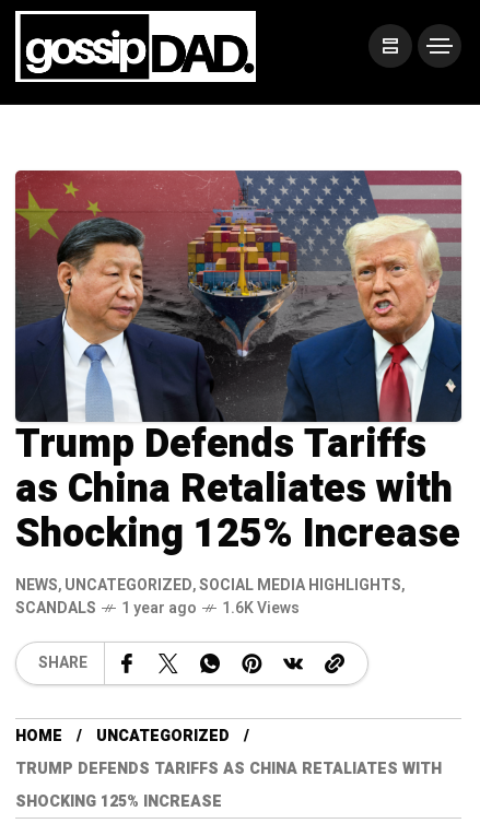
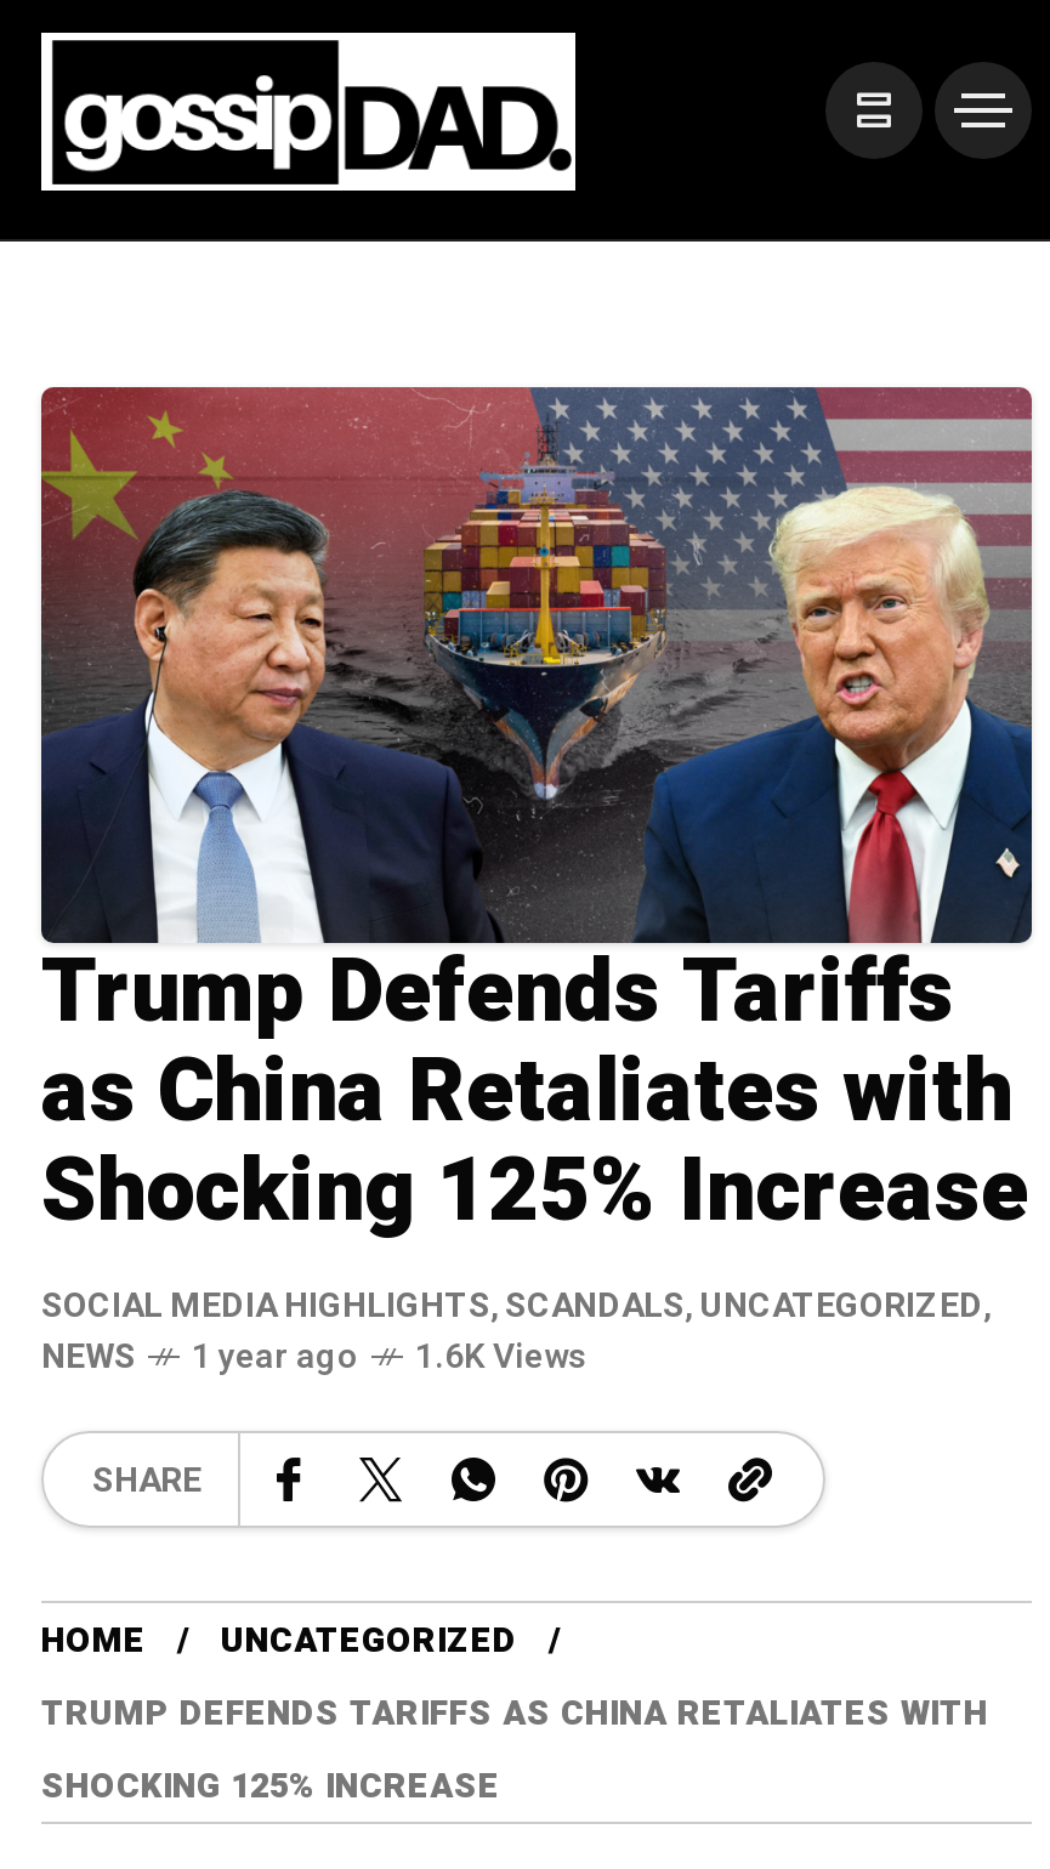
[15,573,408,619] NEWS,UNCATEGORIZED, SOCIAL MEDIA HIGHLIGHTS, | SCANDALS -> [41,1281,998,1383] SOCIAL MEDIA HIGHLIGHTS,SCANDALS, UNCATEGORIZED, | NEWS

